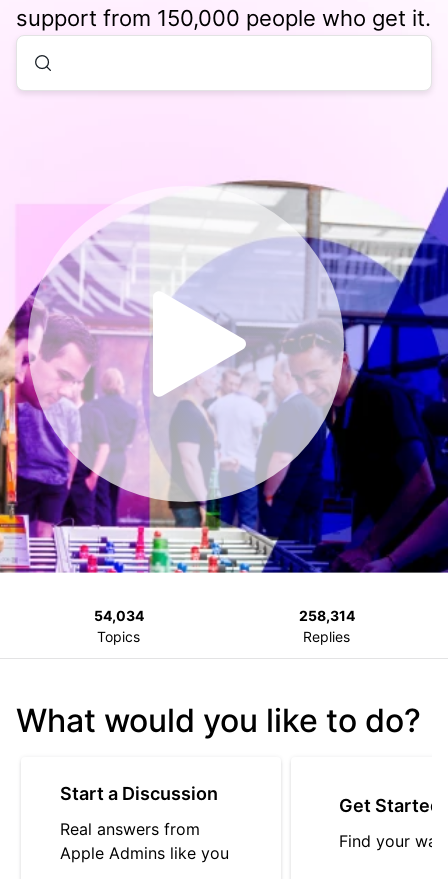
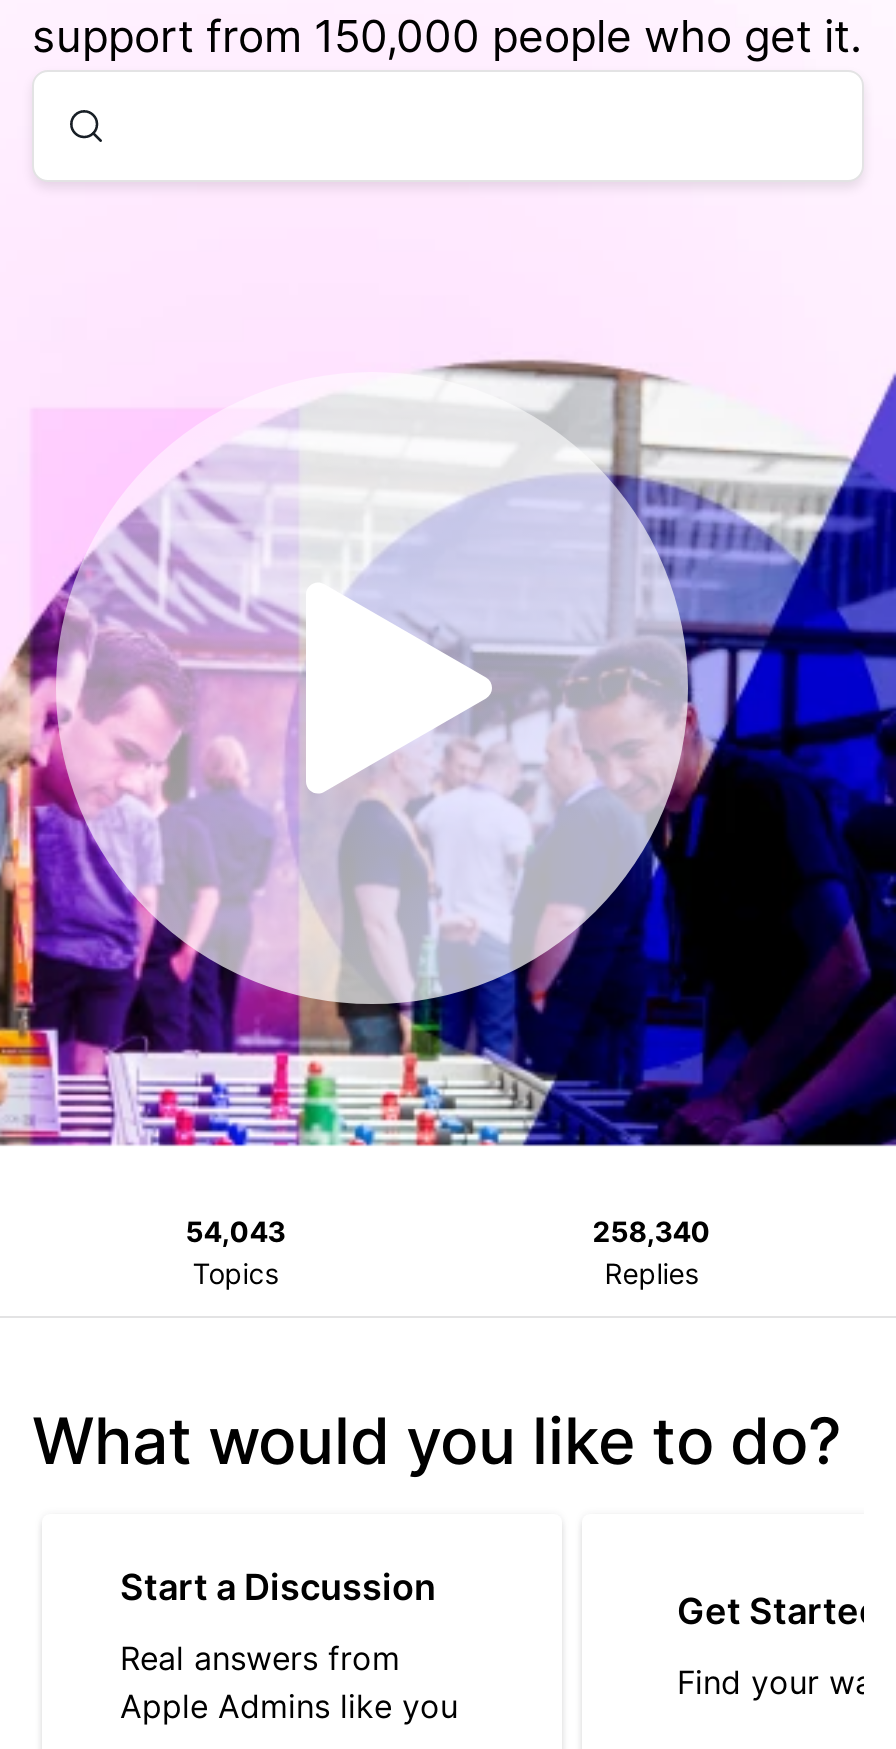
[93,607,143,624] 54,034 -> [186,1214,286,1248] 54,043
[298,607,354,624] 258,314 -> [592,1214,710,1248] 258,340

